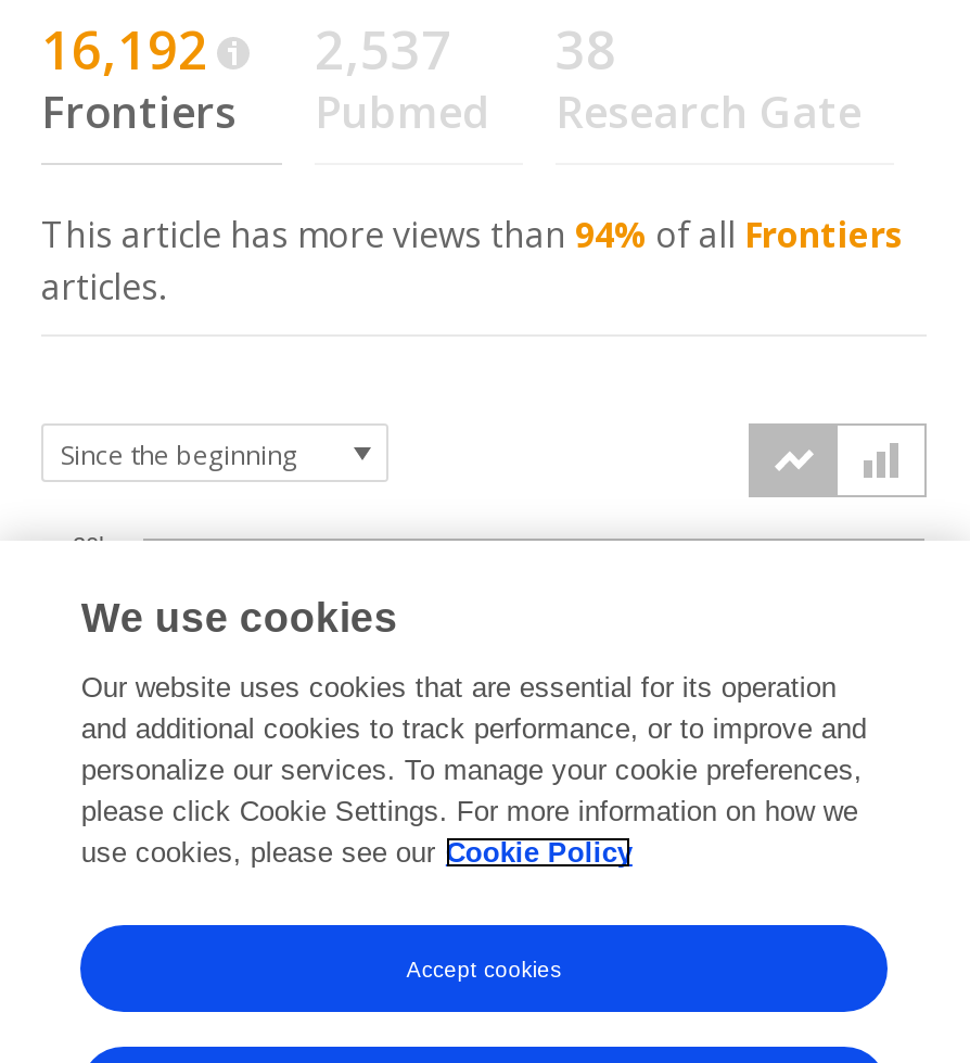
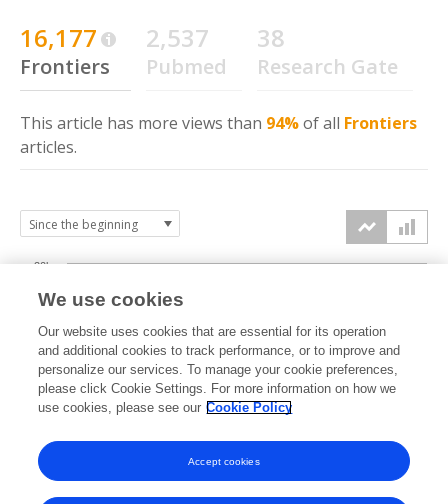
[41,13,208,85] 16,192 -> [20,21,97,54] 16,177

